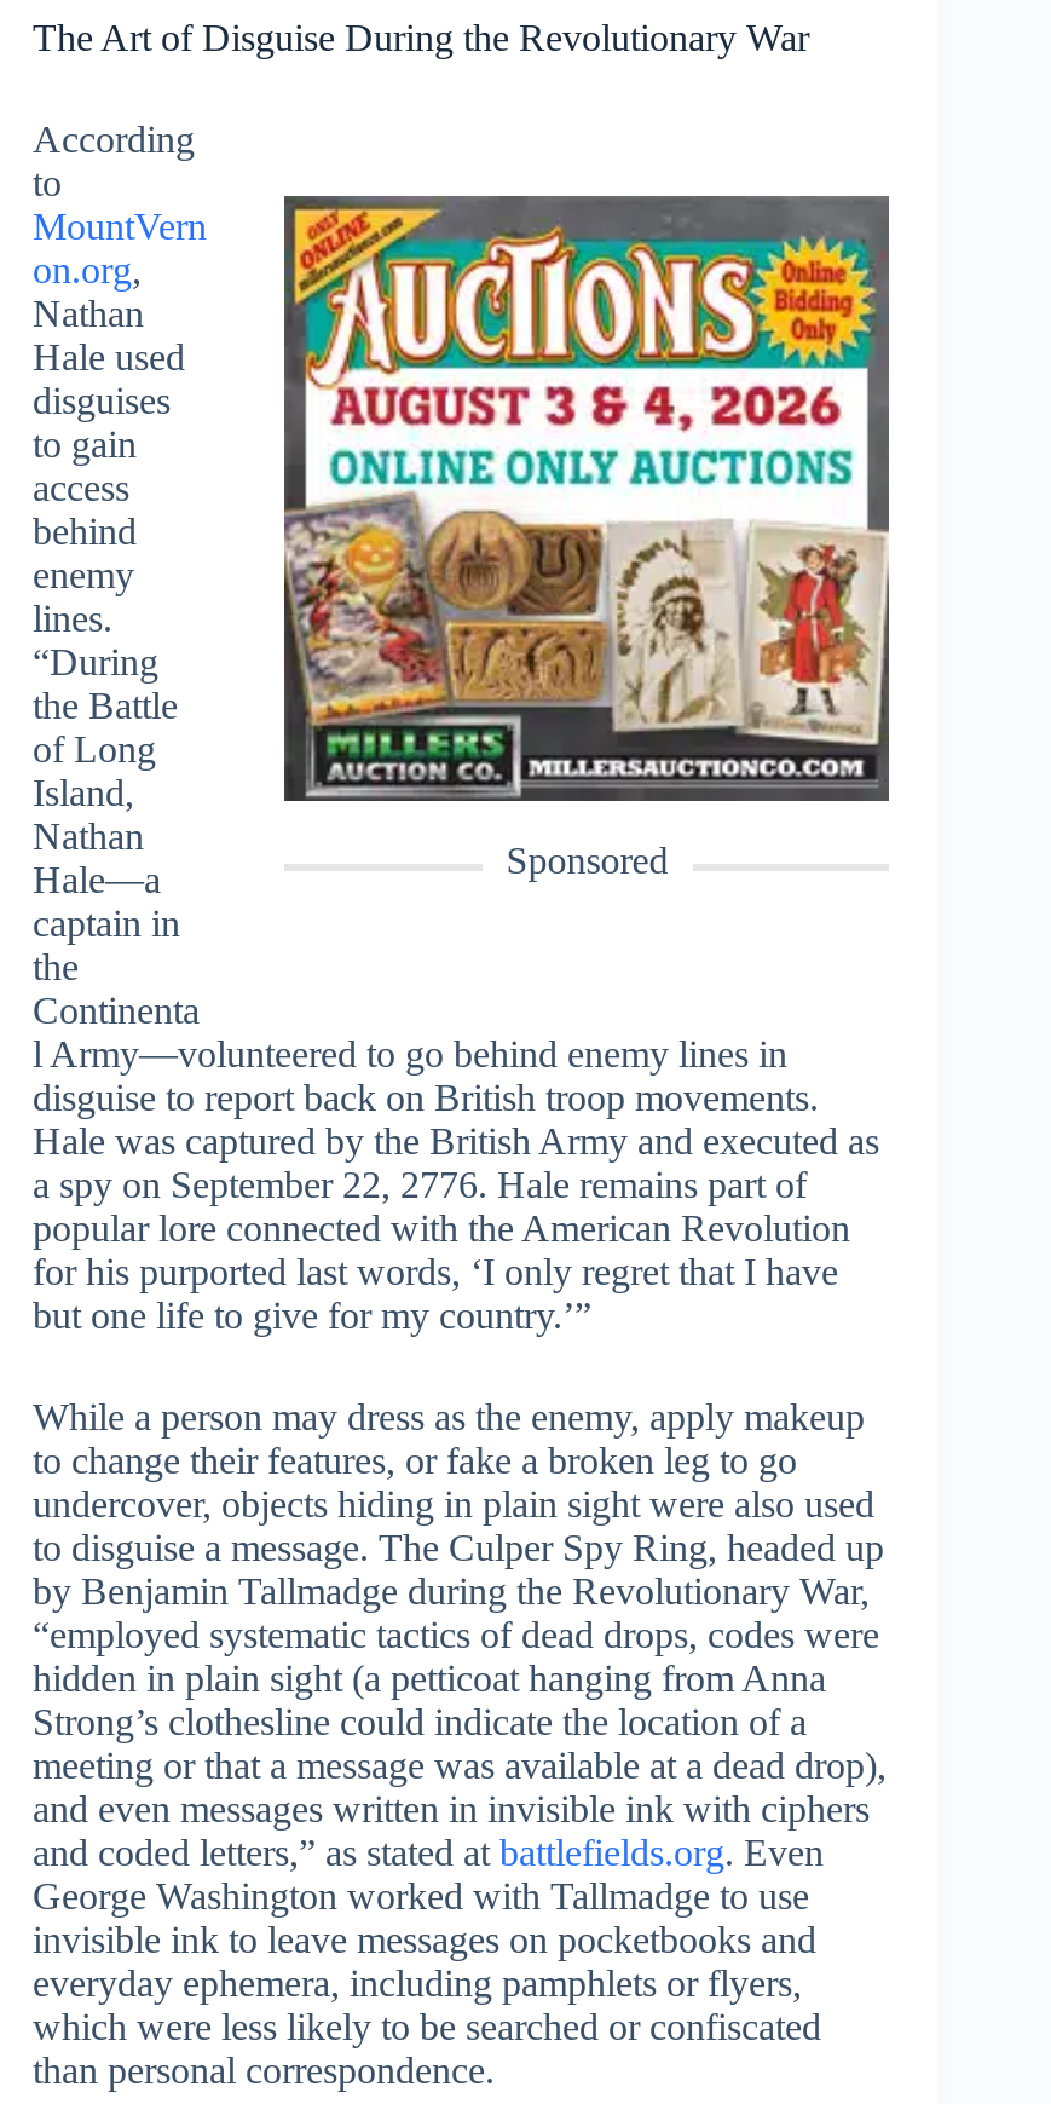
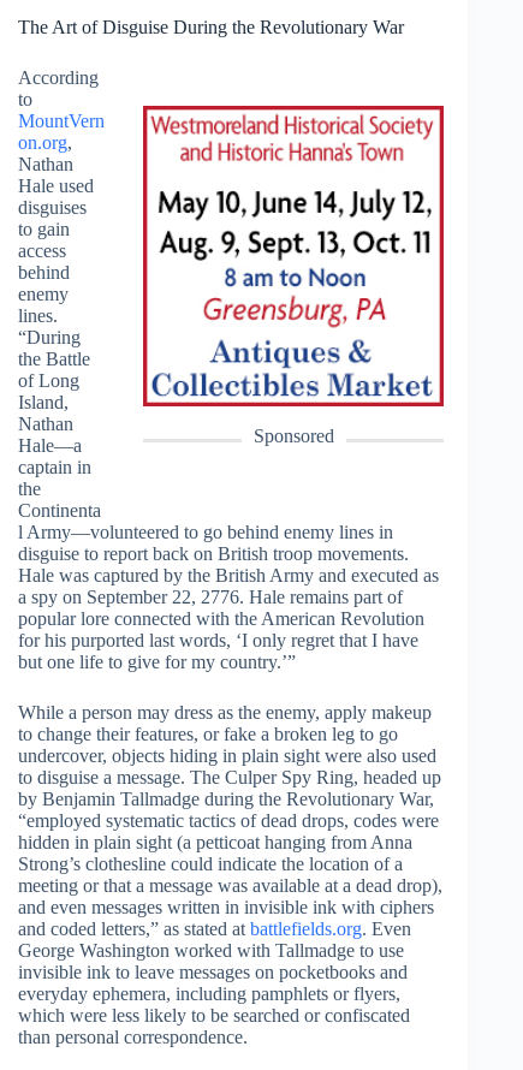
[282,192,891,805] [image] -> [142,105,445,408] [image]

